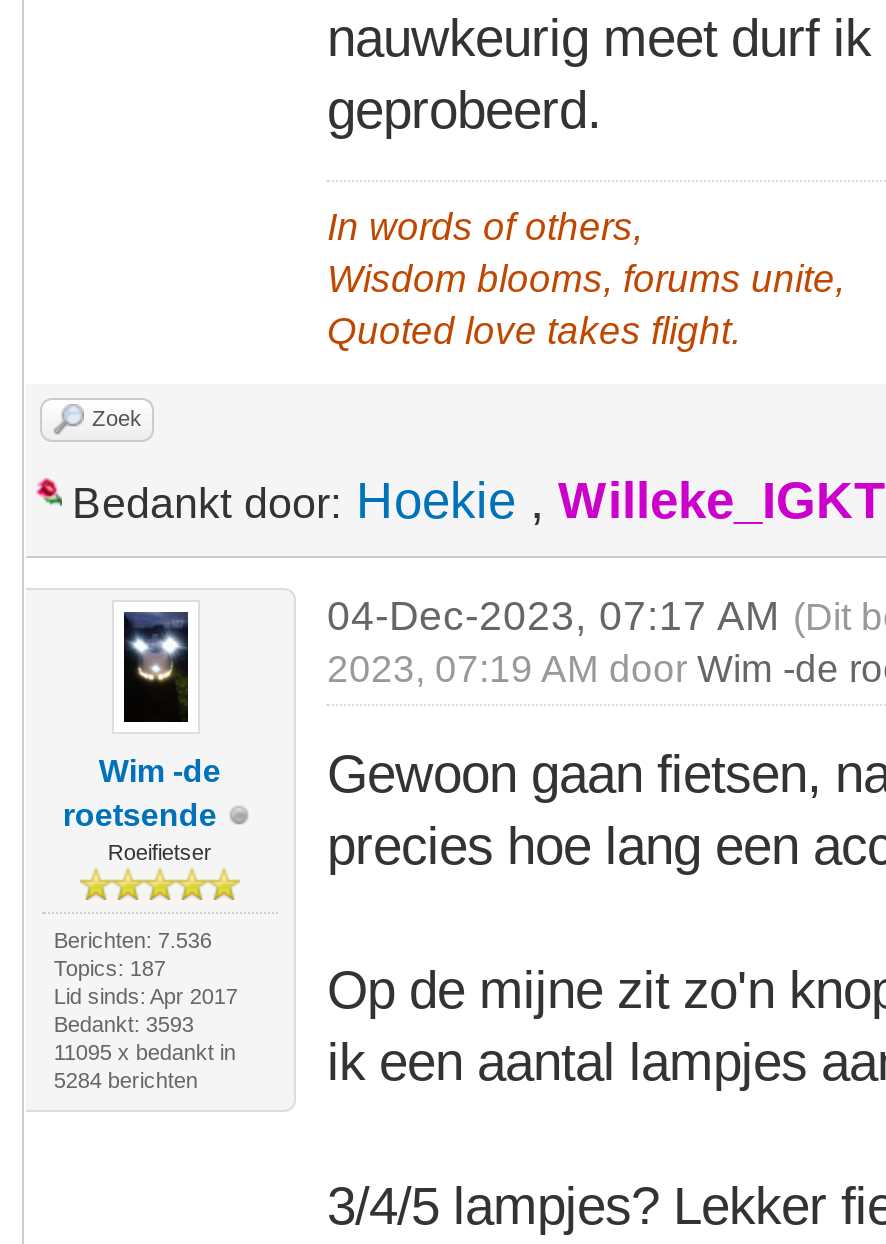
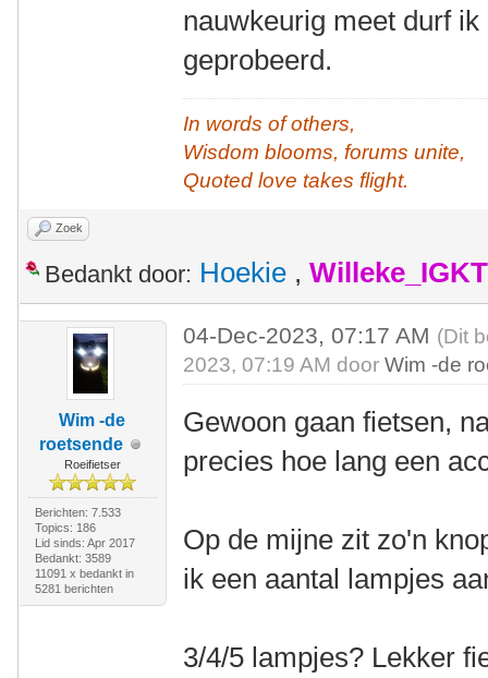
[54,928,212,952] Berichten: 7.536 -> [35,506,121,519] Berichten: 7.533
[54,956,166,980] Topics: 187 -> [35,521,96,534] Topics: 186
[54,1012,194,1036] Bedankt: 3593 -> [35,552,111,565] Bedankt: 3589
[54,1040,236,1064] 11095 x bedankt in -> [35,567,134,580] 11091 x bedankt in
[54,1068,198,1092] 5284 berichten -> [35,582,113,595] 5281 berichten

